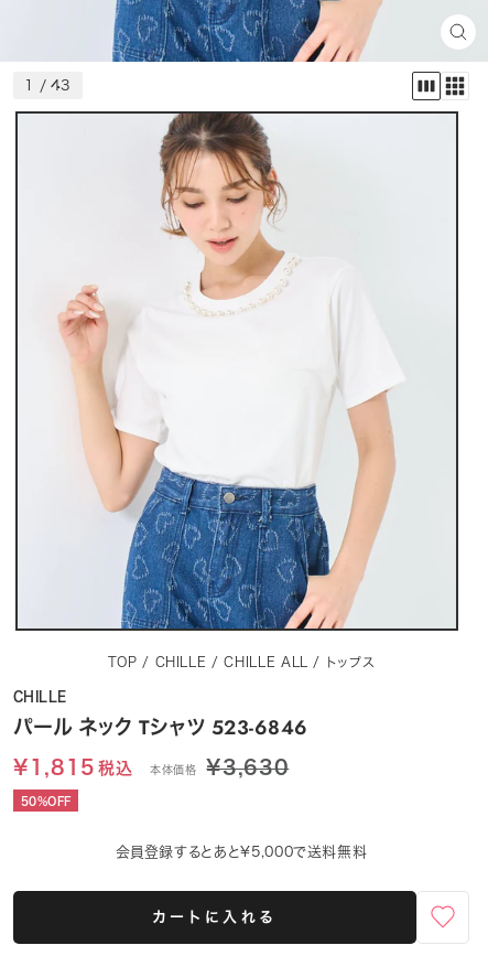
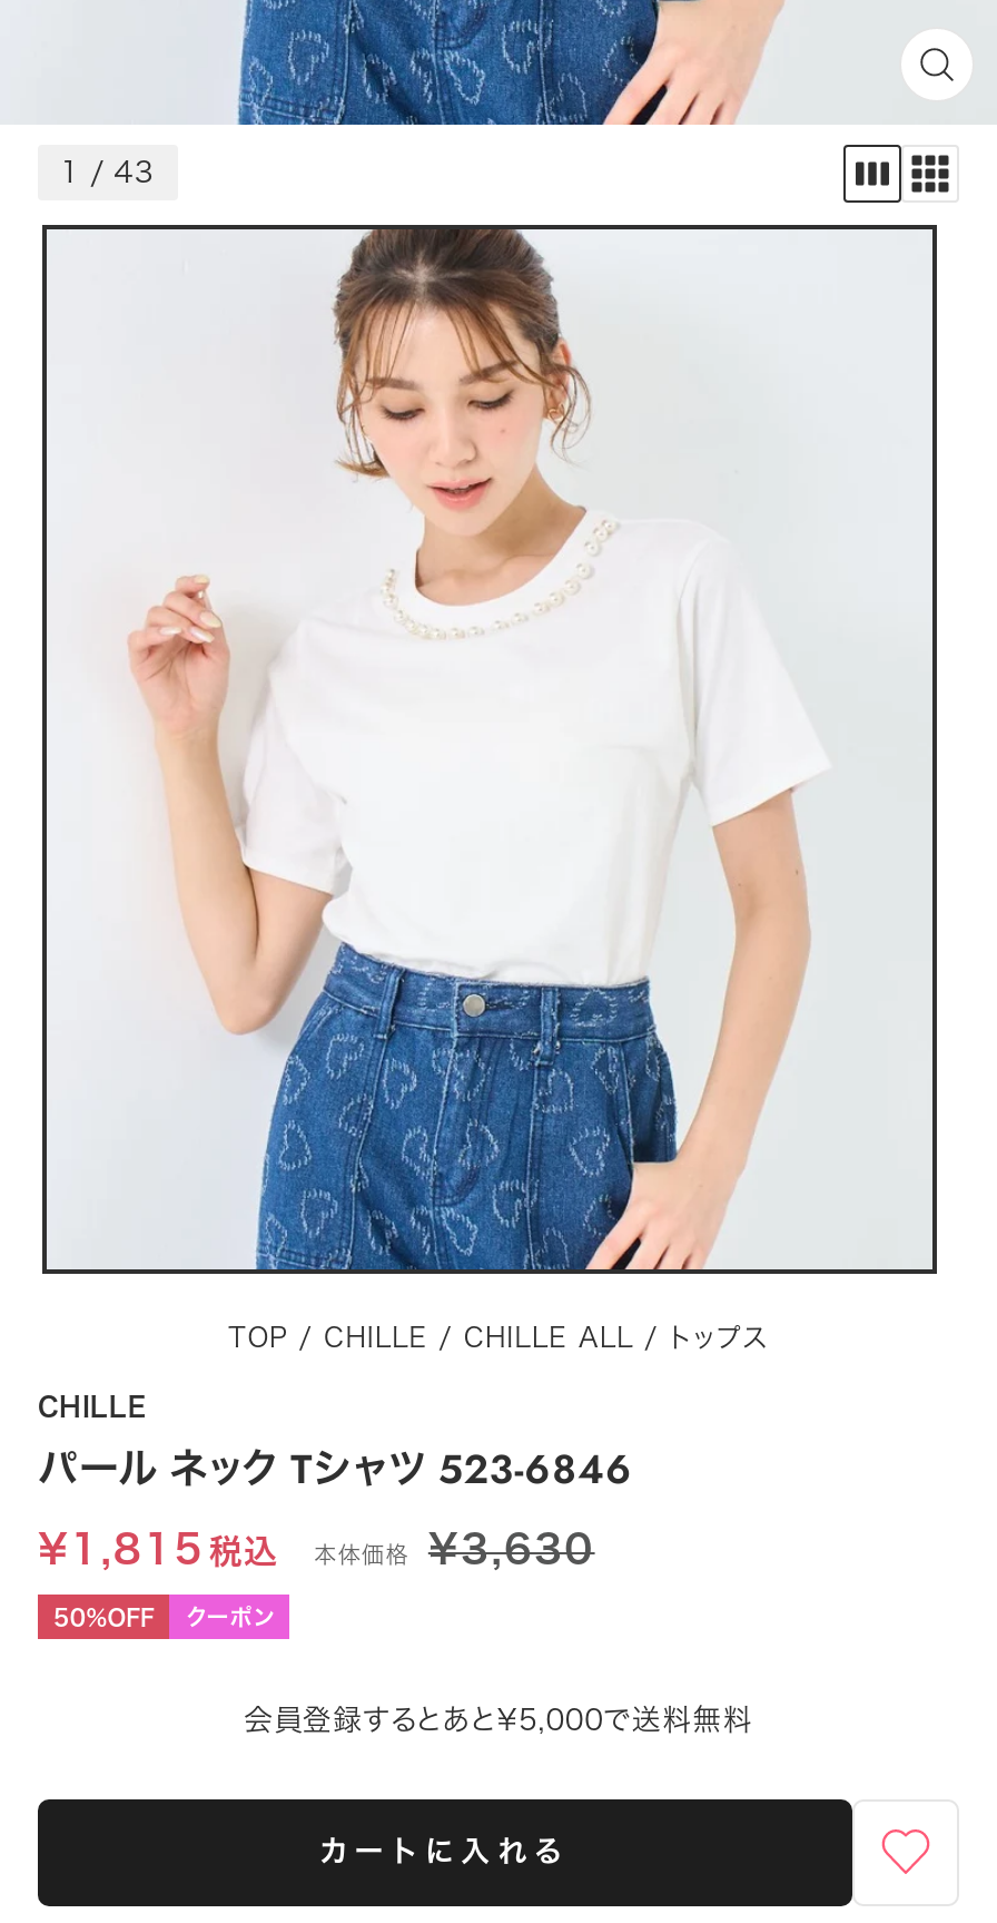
none -> [186,1606,274,1628] クーポン

